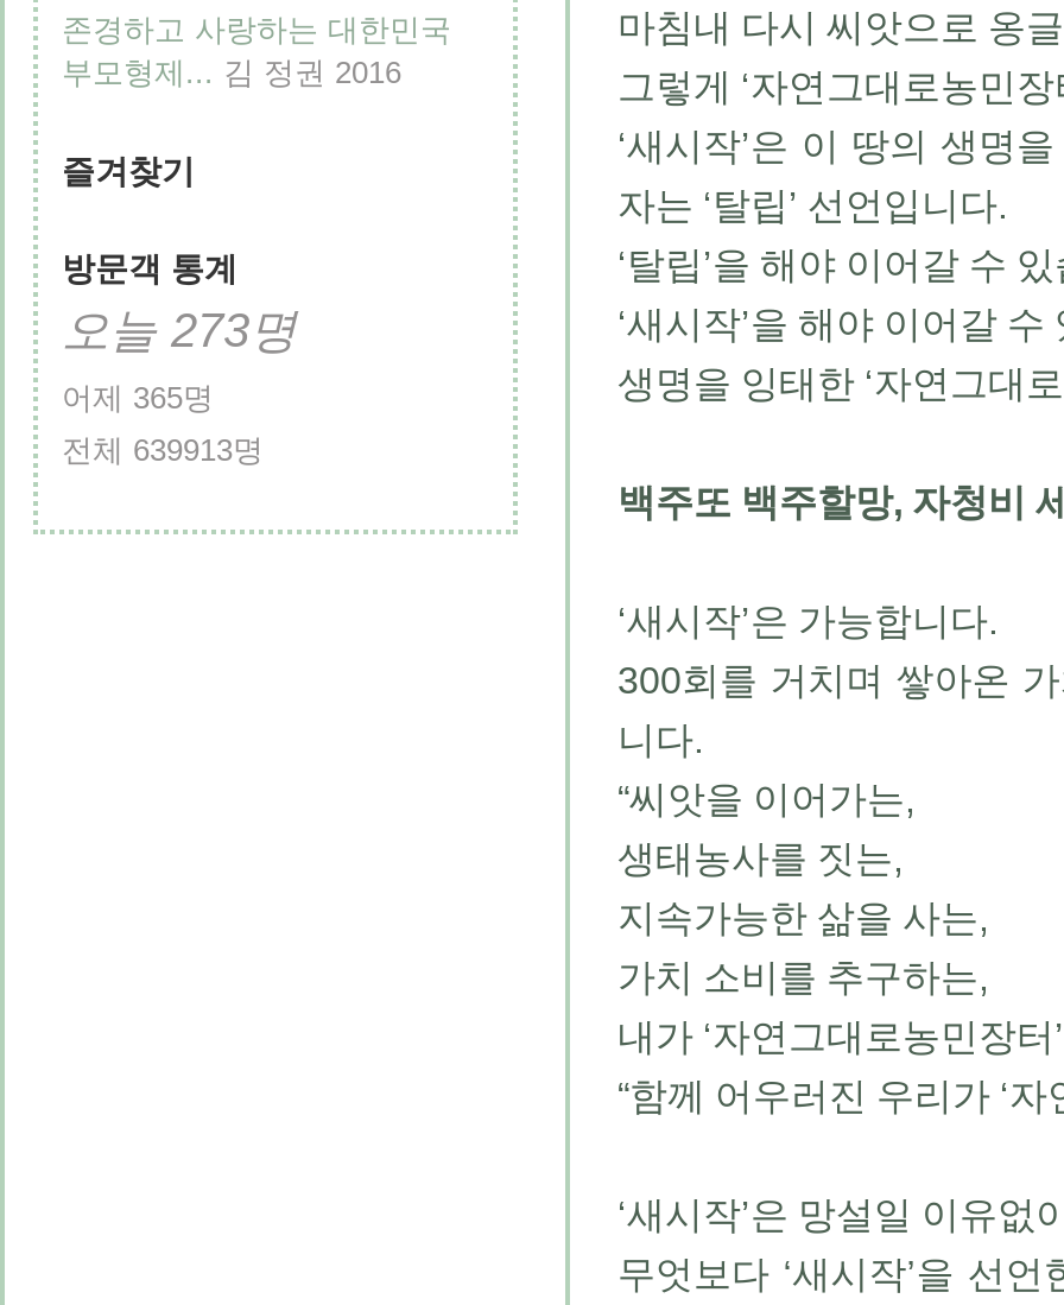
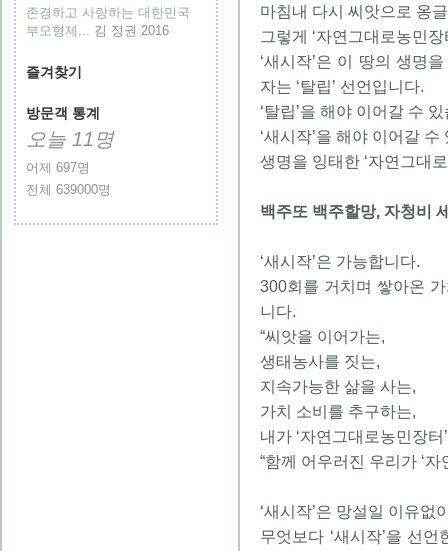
[62,304,297,356] 오늘 273명 -> [26,128,114,150] 오늘 11명
[62,380,214,416] 어제 365명 -> [26,160,90,175] 어제 697명
[62,432,264,468] 전체 639913명 -> [26,182,111,197] 전체 639000명

